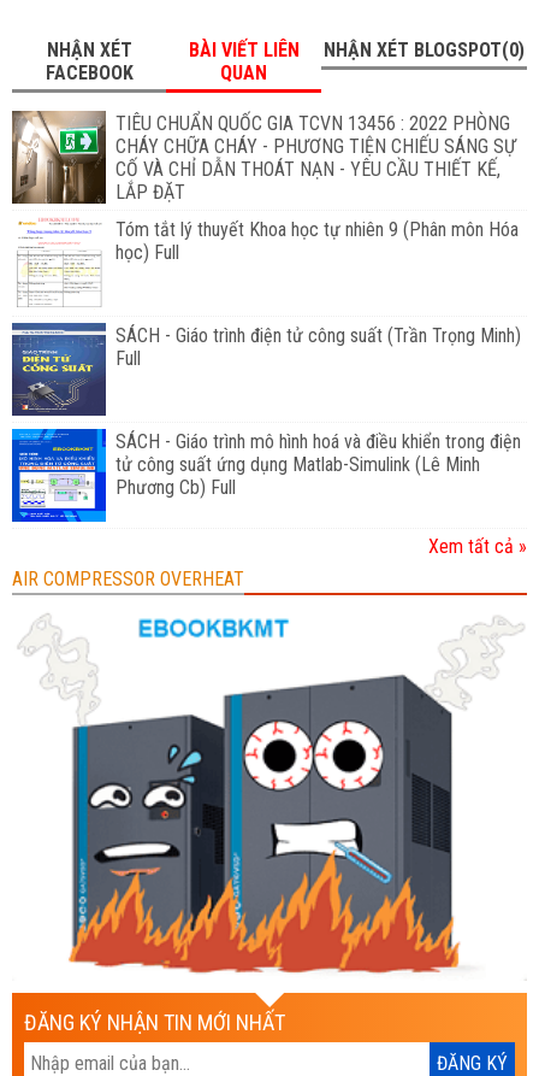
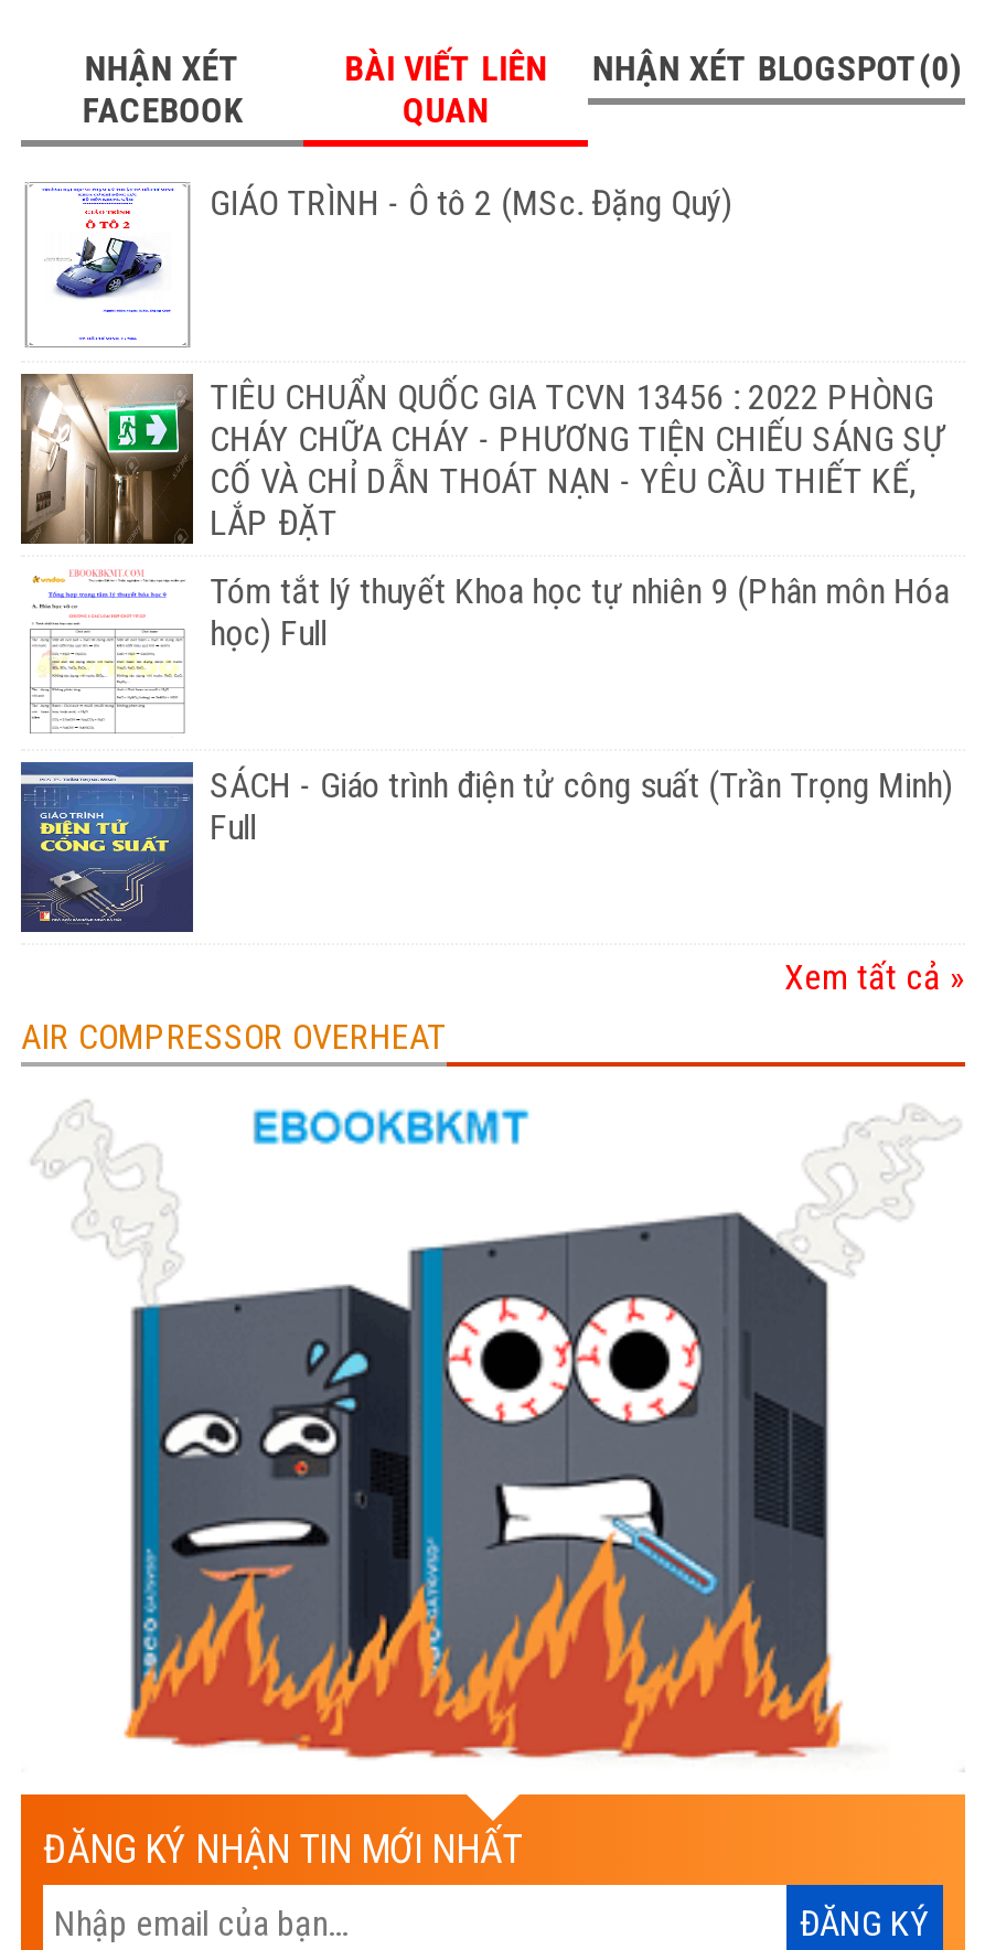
none -> [23,182,733,347] [image] | GIÁO TRÌNH - Ô tô 2 (MSc. Đặng Quý)
moved [11,108,520,370] -> [19,369,953,848]: [image] | TIÊU CHUẨN QUỐC GIA TCVN 13456 : 2022 PHÒNG | CHÁY CHỮA CHÁY - PHƯƠNG TIỆN CHIẾU SÁNG SỰ | ... | SÁCH - Giáo trình điện tử công suất (Trần Trọng Minh) | Full
[11,428,520,523] [image] | SÁCH - Giáo trình mô hình hoá và điều khiển trong điện | tử công suất ứng dụng Matlab-Simulink (Lê Minh | Phương Cb) Full -> none

